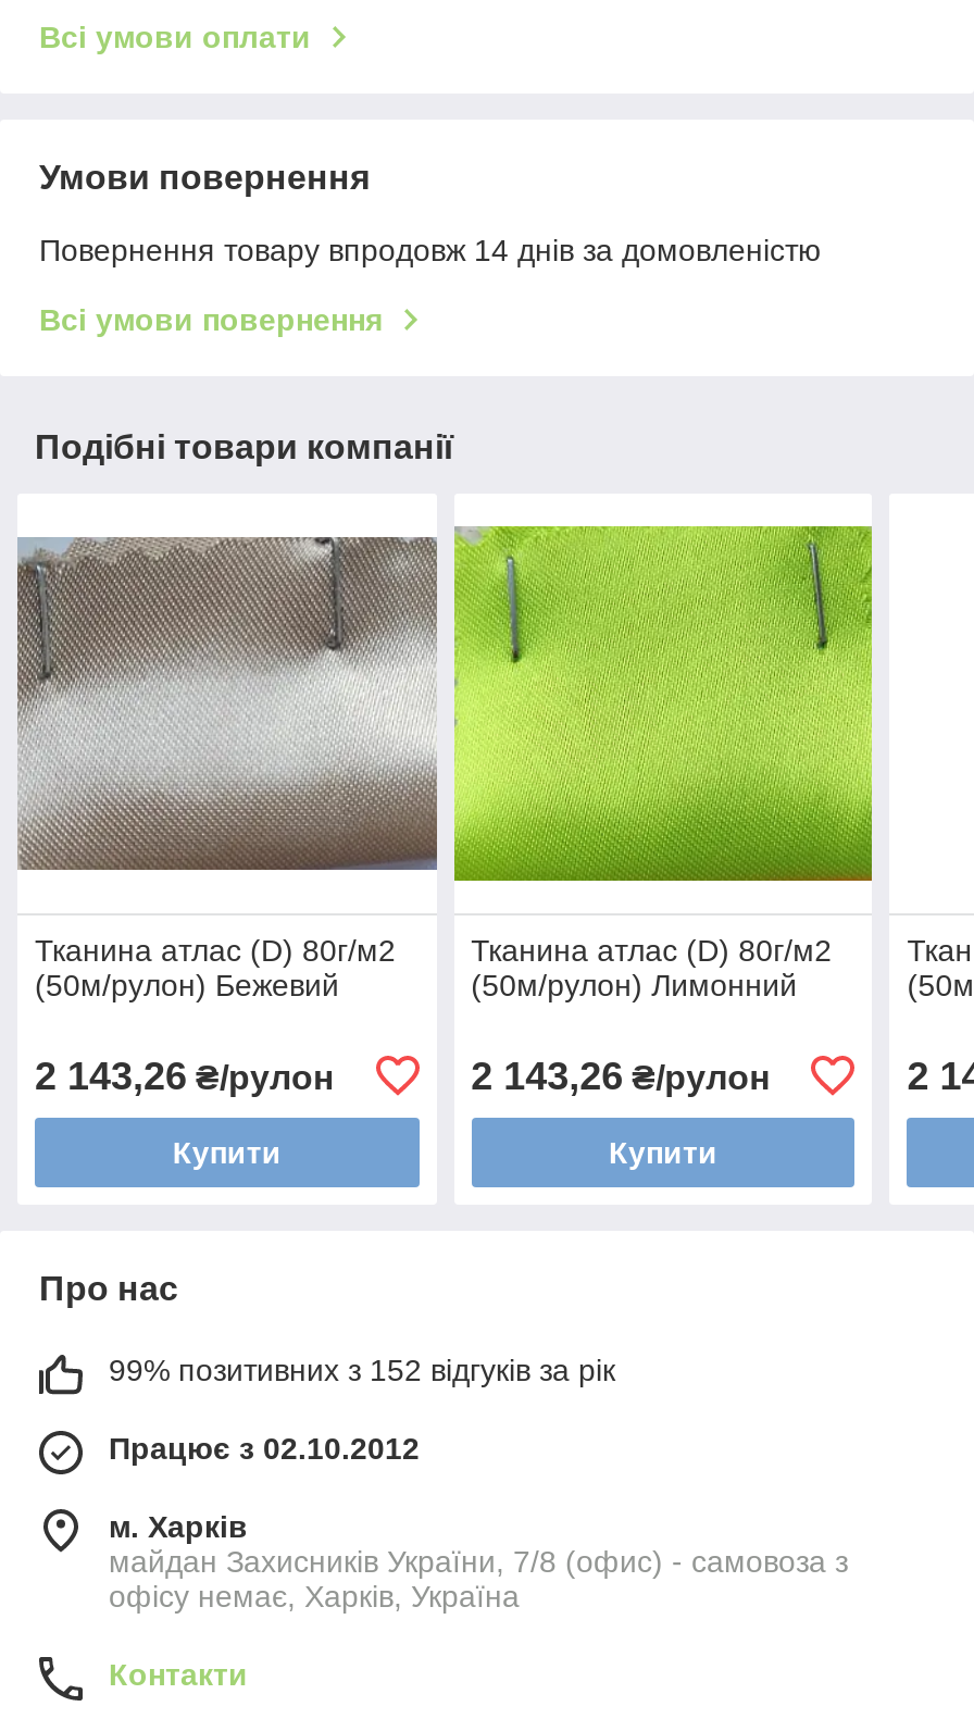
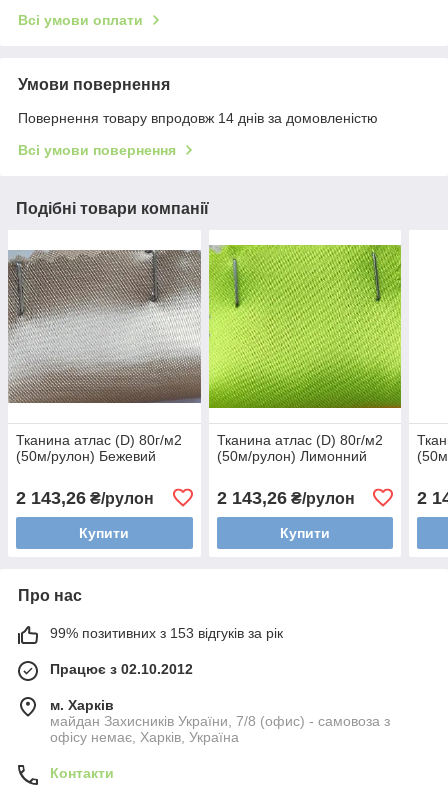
[109,1352,615,1387] 99% позитивних з 152 відгуків за рік -> [50,625,283,641] 99% позитивних з 153 відгуків за рік

